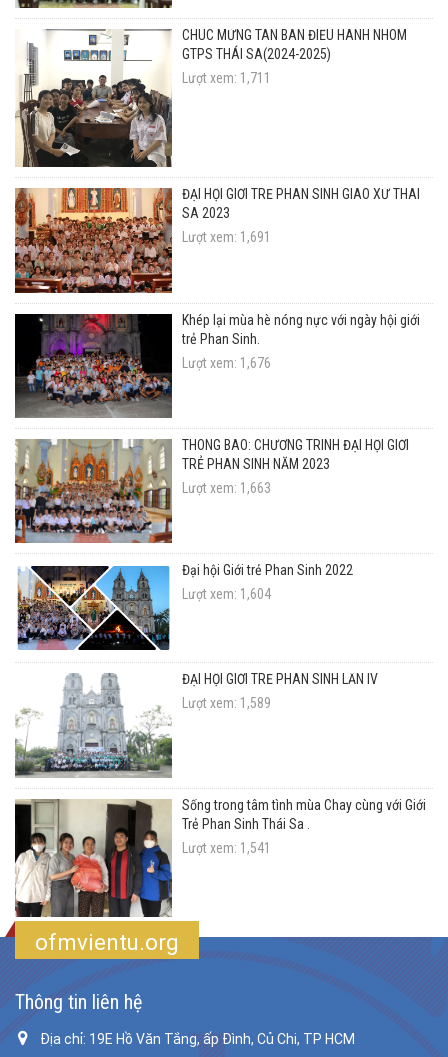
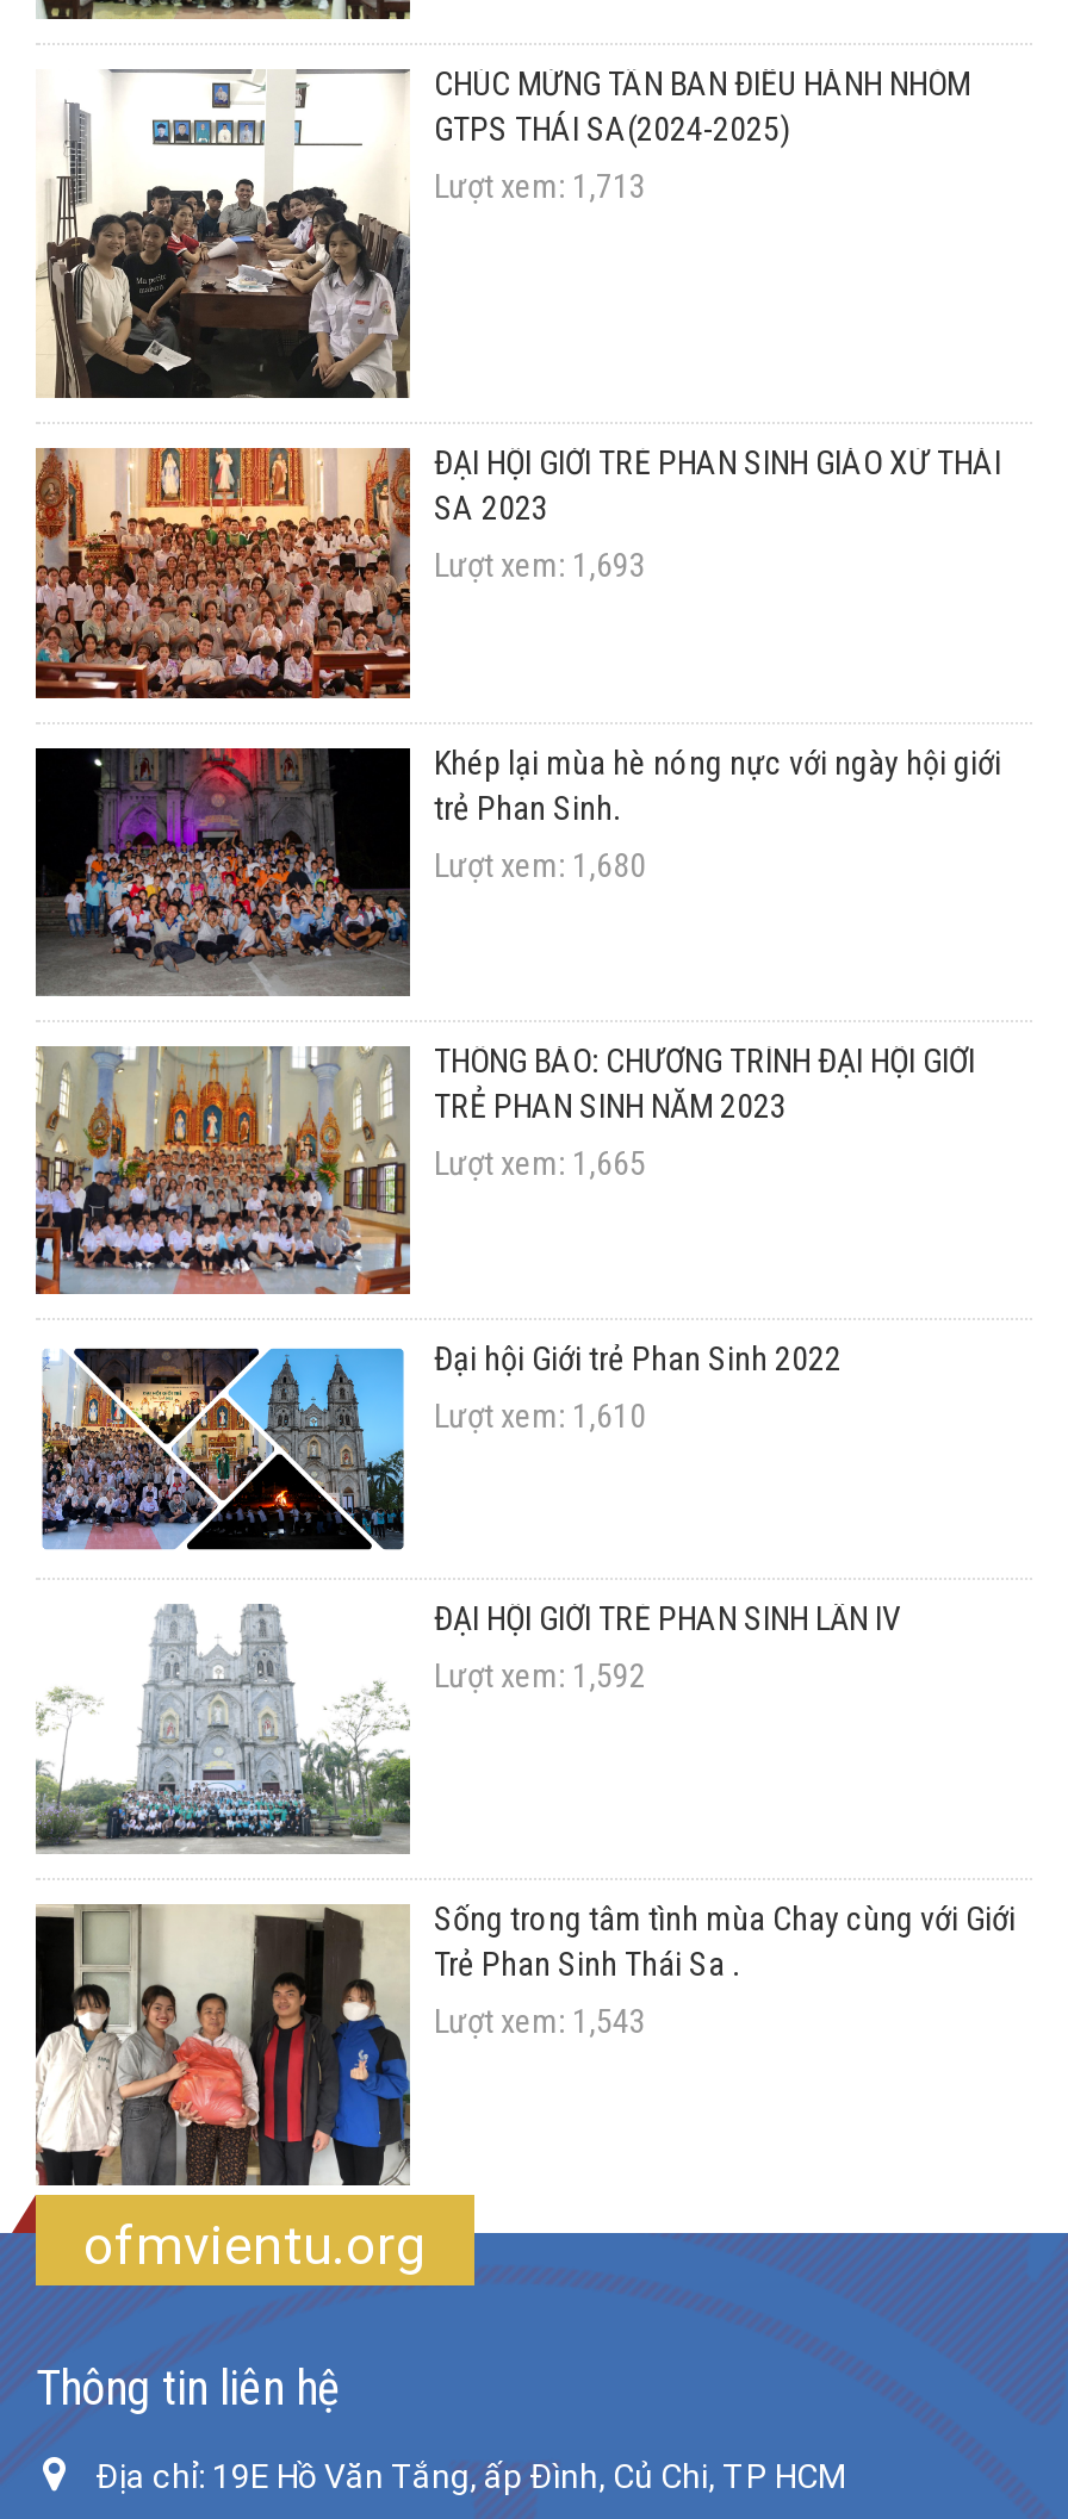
[182,70,271,86] Lượt xem: 1,711 -> [434,167,646,205] Lượt xem: 1,713
[182,229,271,245] Lượt xem: 1,691 -> [434,546,646,584] Lượt xem: 1,693
[182,355,271,371] Lượt xem: 1,676 -> [434,846,646,884] Lượt xem: 1,680
[182,480,271,496] Lượt xem: 1,663 -> [434,1144,646,1182] Lượt xem: 1,665
[182,586,271,602] Lượt xem: 1,604 -> [434,1397,646,1435] Lượt xem: 1,610
[182,695,271,711] Lượt xem: 1,589 -> [434,1656,646,1694] Lượt xem: 1,592
[182,840,271,856] Lượt xem: 1,541 -> [434,2002,646,2040] Lượt xem: 1,543

